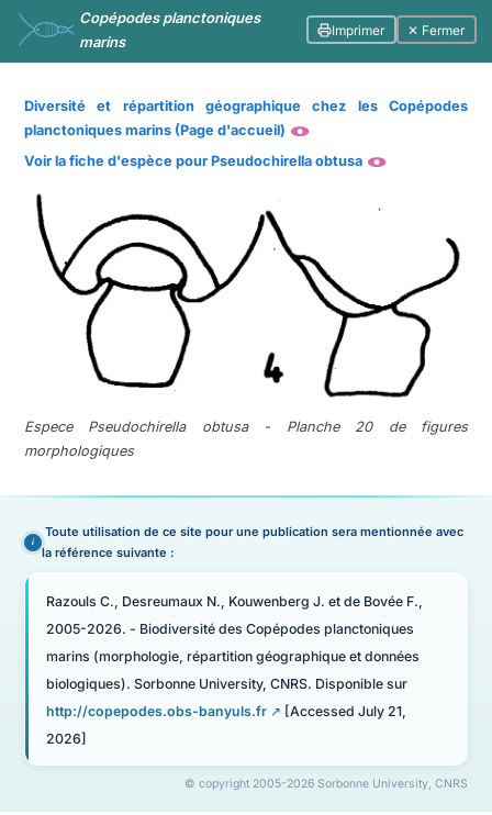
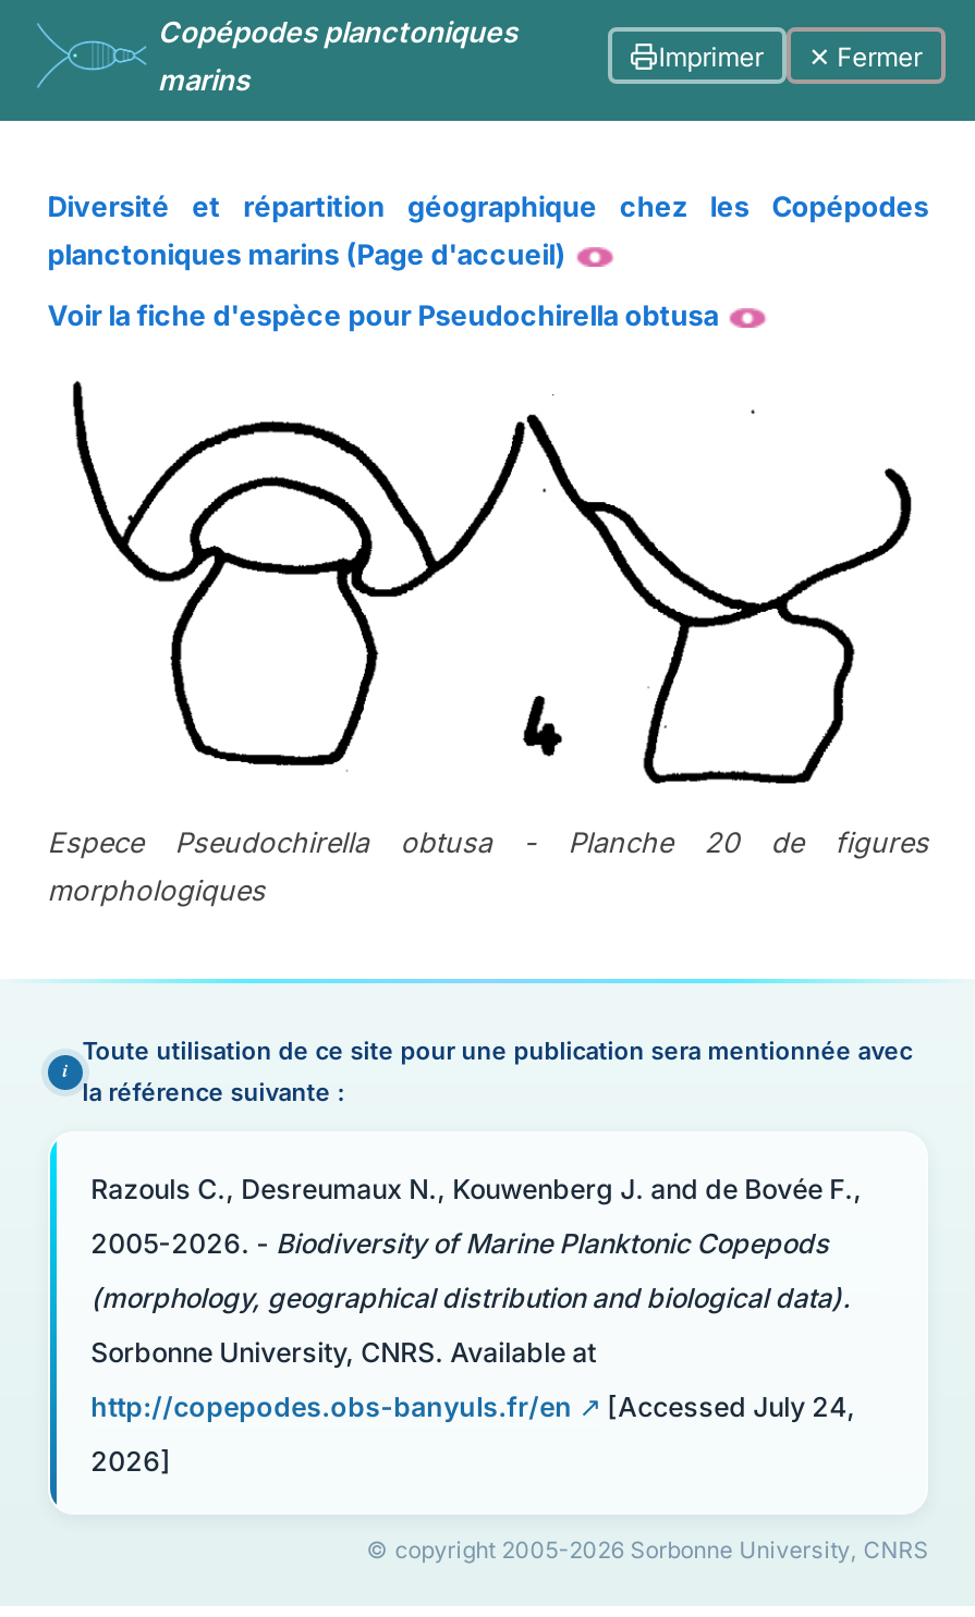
[46,593,422,609] Razouls C., Desreumaux N., Kouwenberg J. et de Bovée F., -> [91,1173,862,1205] Razouls C., Desreumaux N., Kouwenberg J. and de Bovée F.,
[46,620,414,637] 2005-2026. - Biodiversité des Copépodes planctoniques -> [91,1227,829,1260] 2005-2026. - Biodiversity of Marine Planktonic Copepods
[46,648,419,664] marins (morphologie, répartition géographique et données -> [91,1281,851,1314] (morphology, geographical distribution and biological data).
[46,675,407,692] biologiques). Sorbonne University, CNRS. Disponible sur -> [91,1336,596,1369] Sorbonne University, CNRS. Available at
[46,703,406,719] http://copepodes.obs-banyuls.fr | [Accessed July 21, -> [91,1390,855,1423] http://copepodes.obs-banyuls.fr/en | [Accessed July 24,

